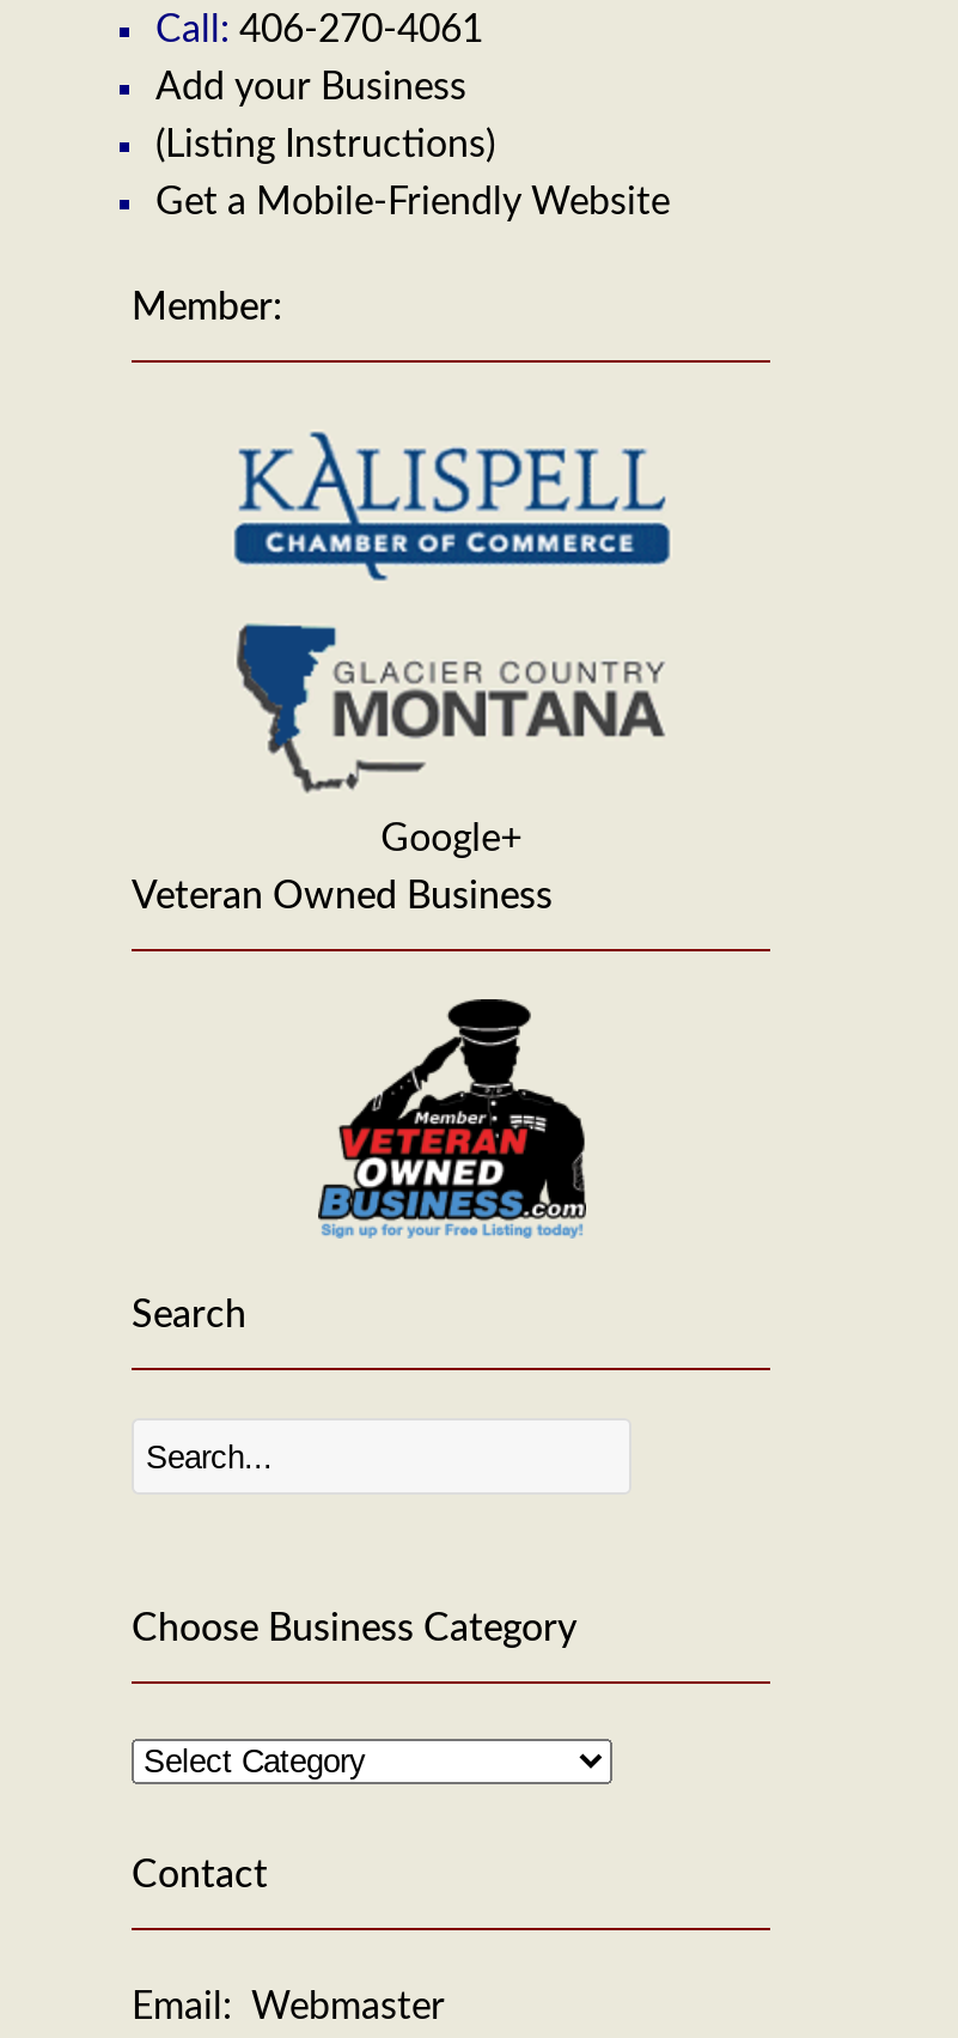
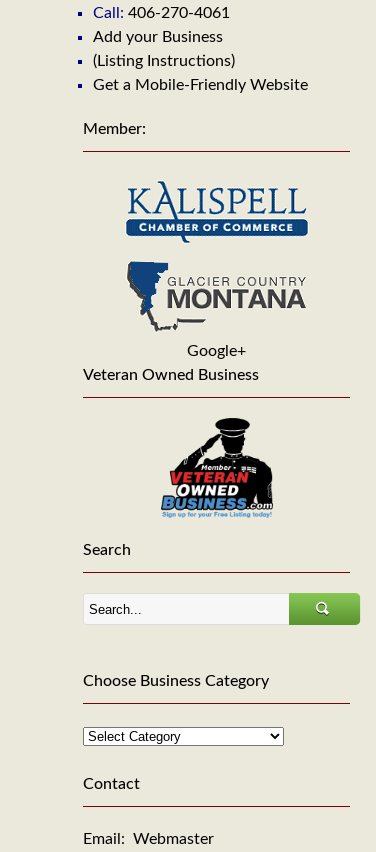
none -> [288,592,361,626] [image]

